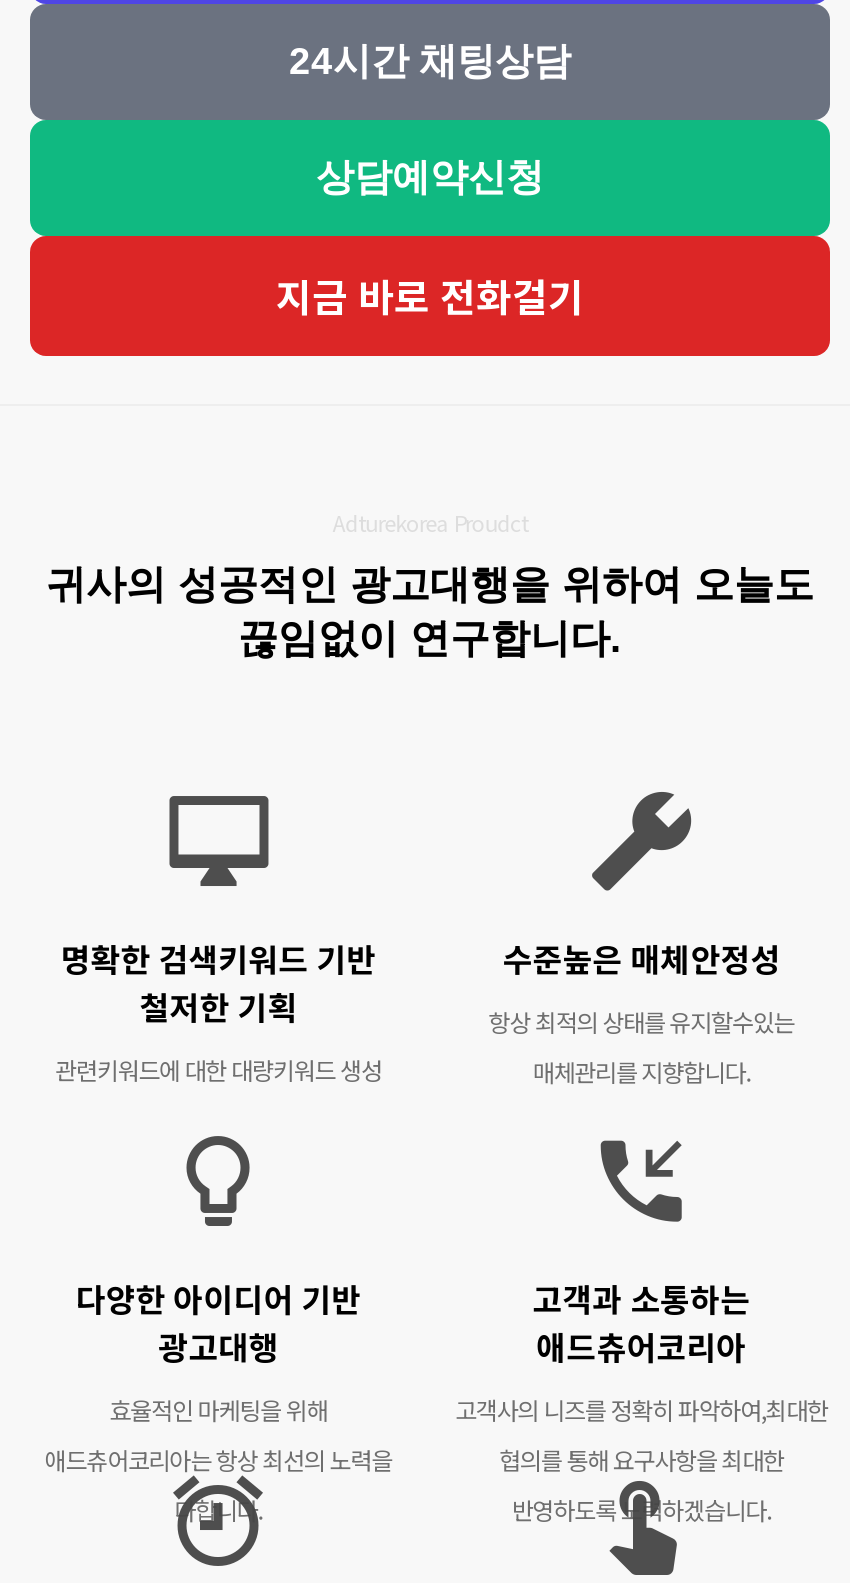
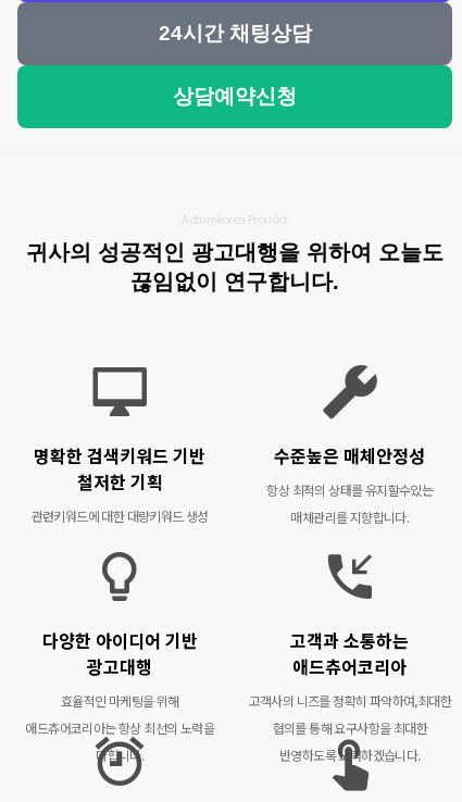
[276,268,584,324] 지금 바로 전화걸기 -> none

